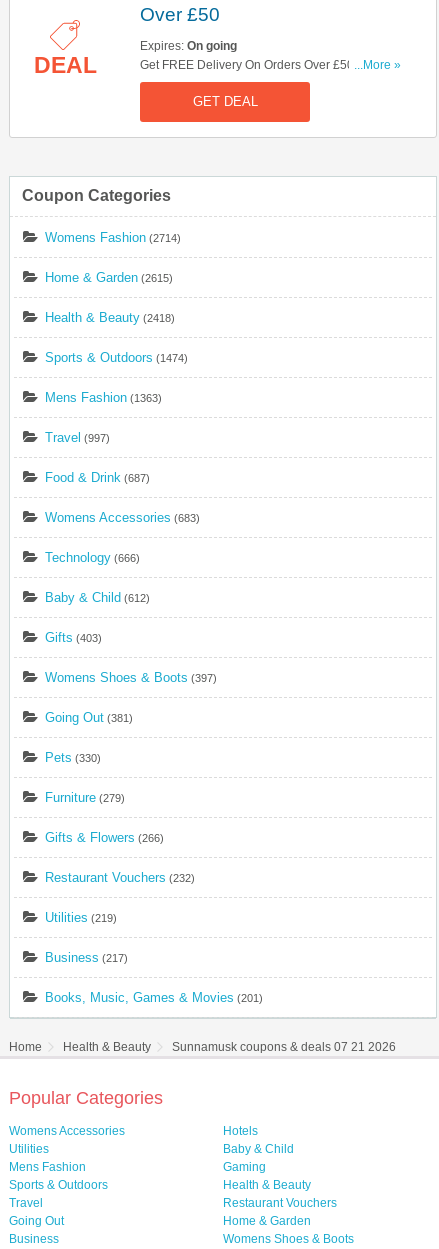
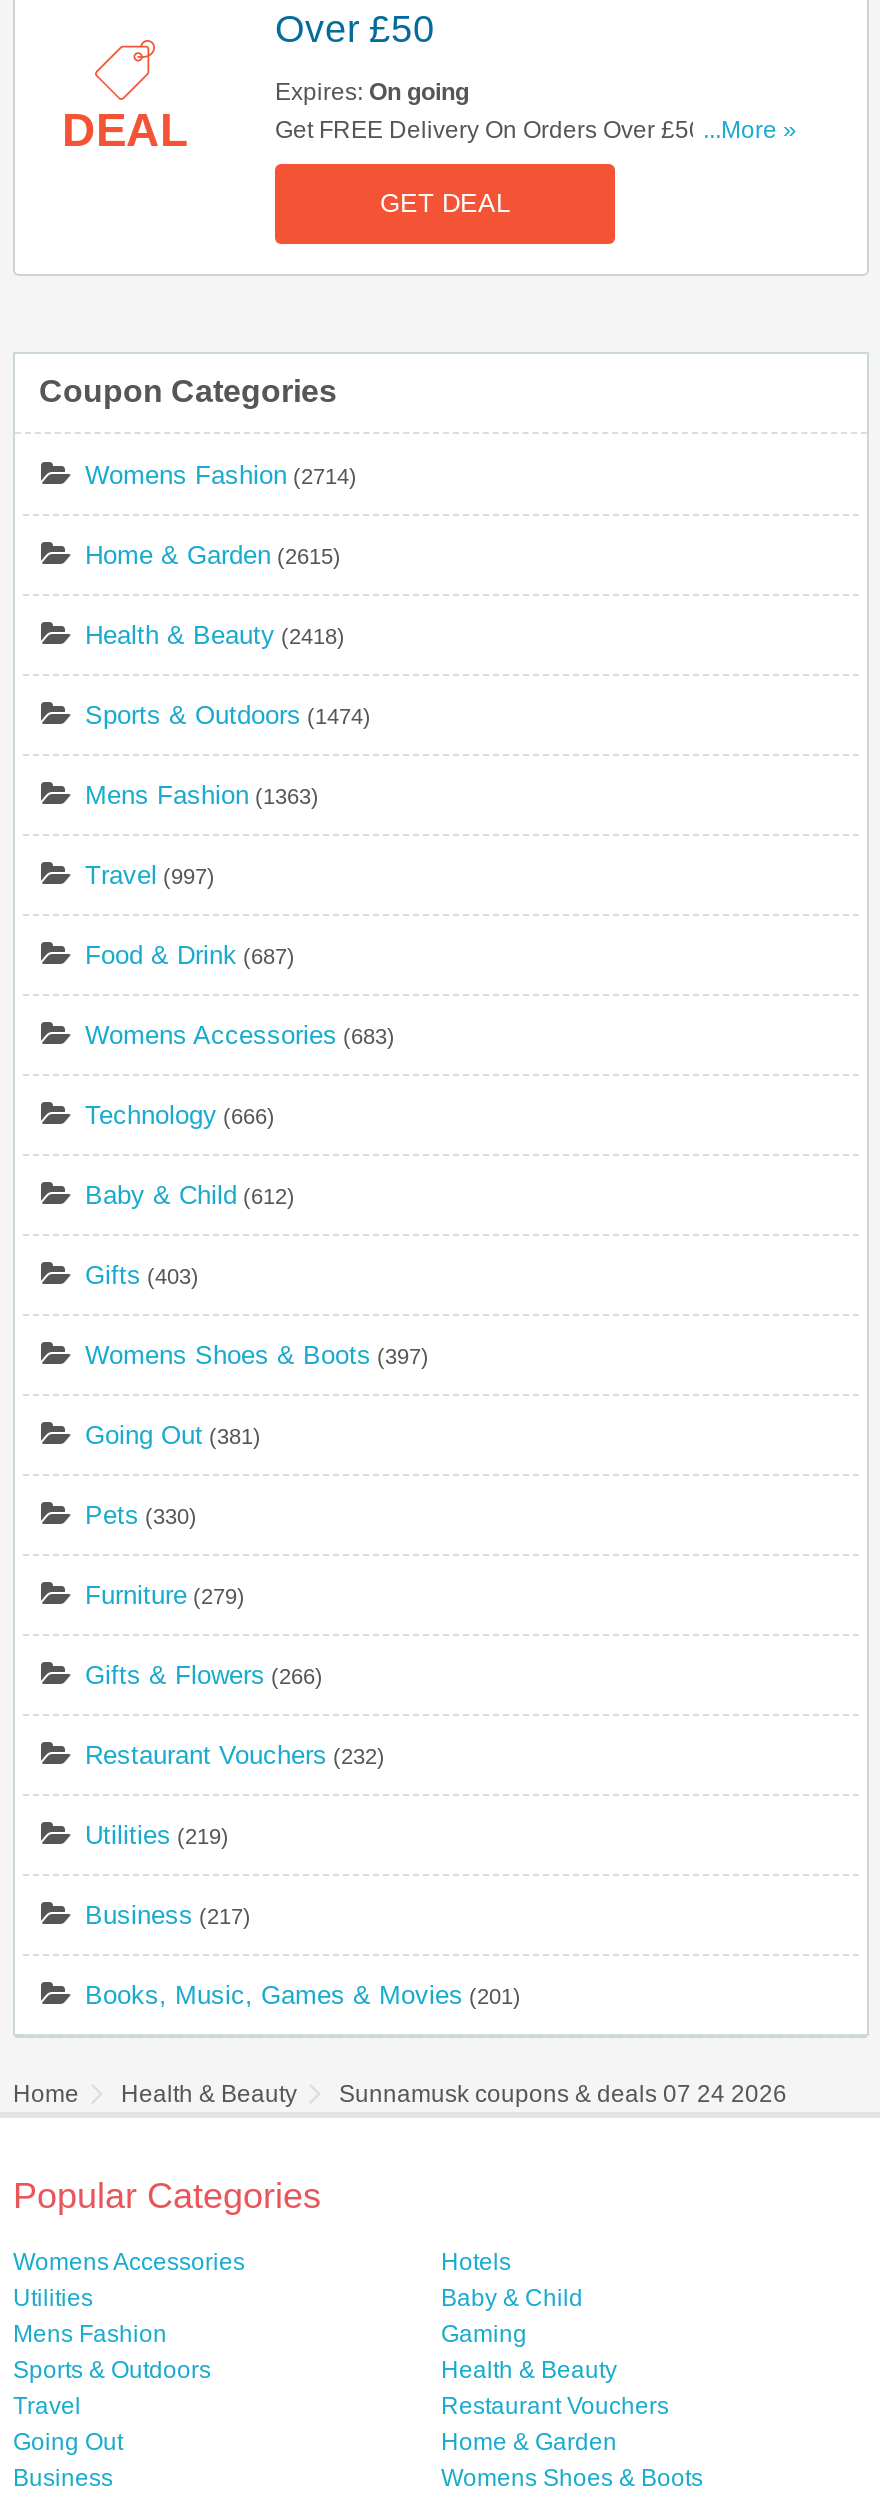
[172,1039,396,1053] Sunnamusk coupons & deals 07 21 2026 -> [339,2079,787,2107] Sunnamusk coupons & deals 07 24 2026

